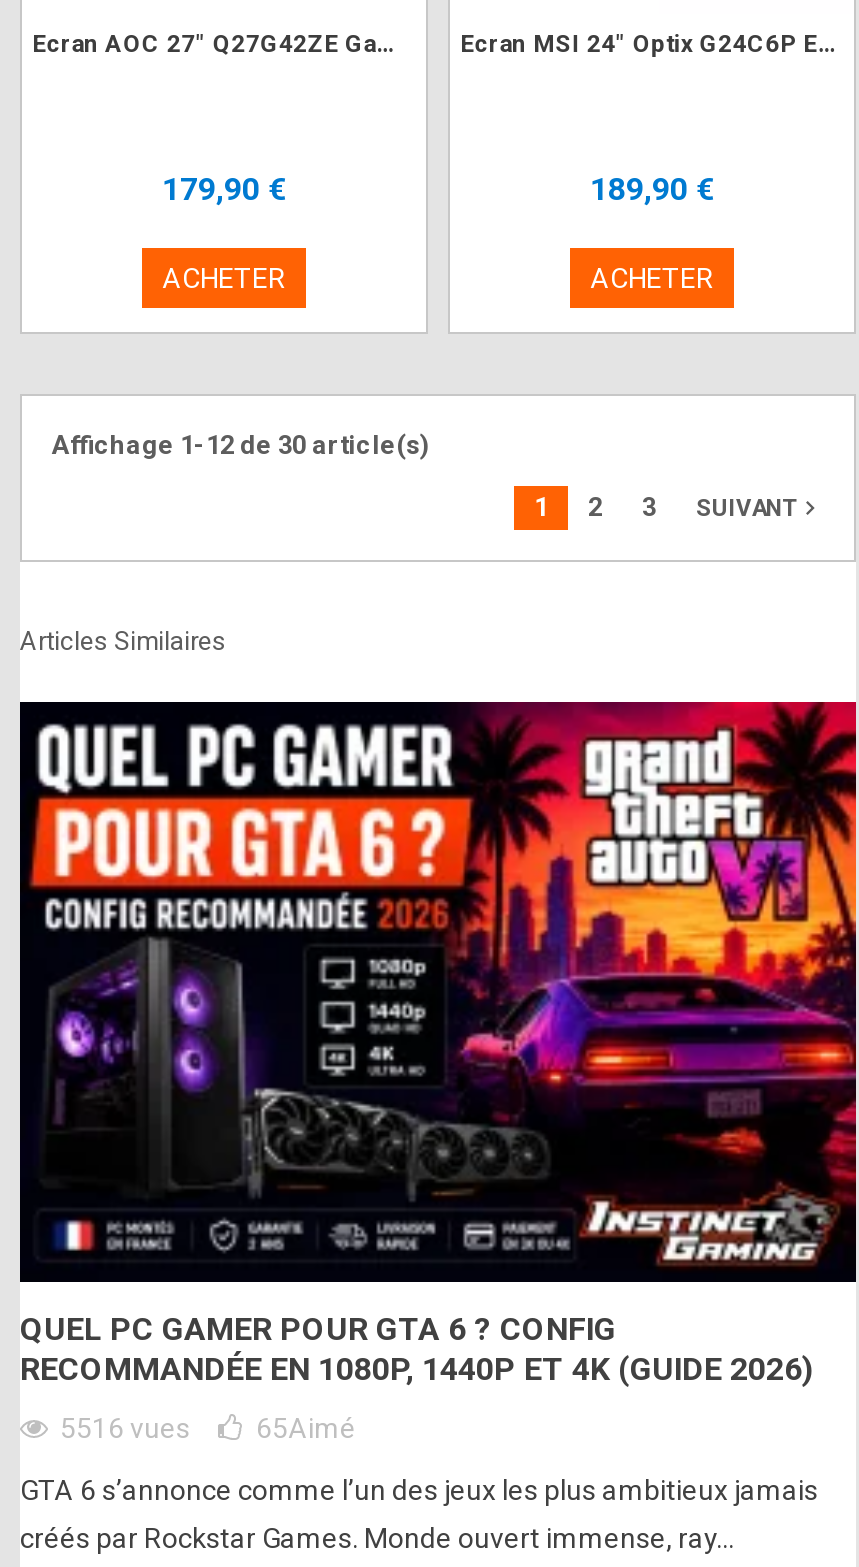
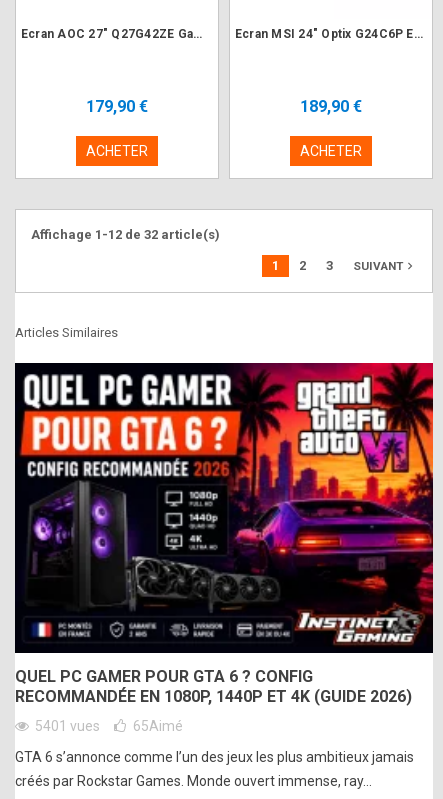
[52,431,430,461] Affichage 1-12 de 30 article(s) -> [31,227,220,242] Affichage 1-12 de 32 article(s)
[60,1411,190,1443] 5516 vues -> [35,718,100,734] 5401 vues

